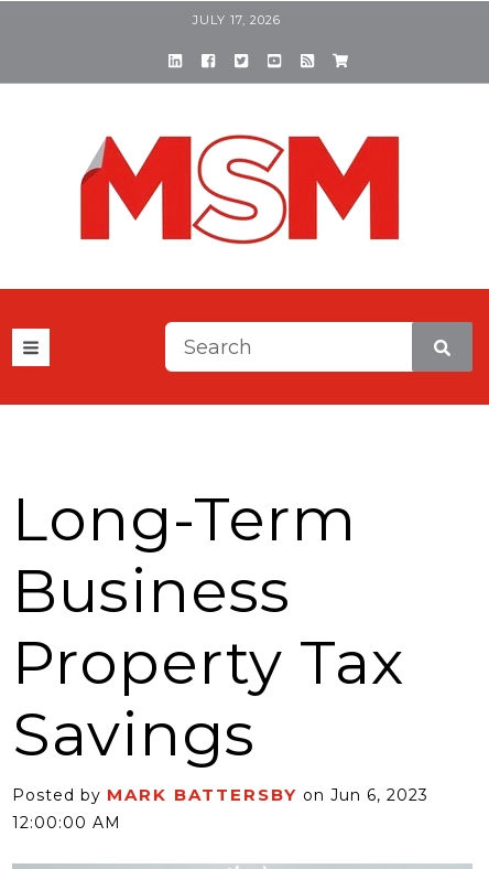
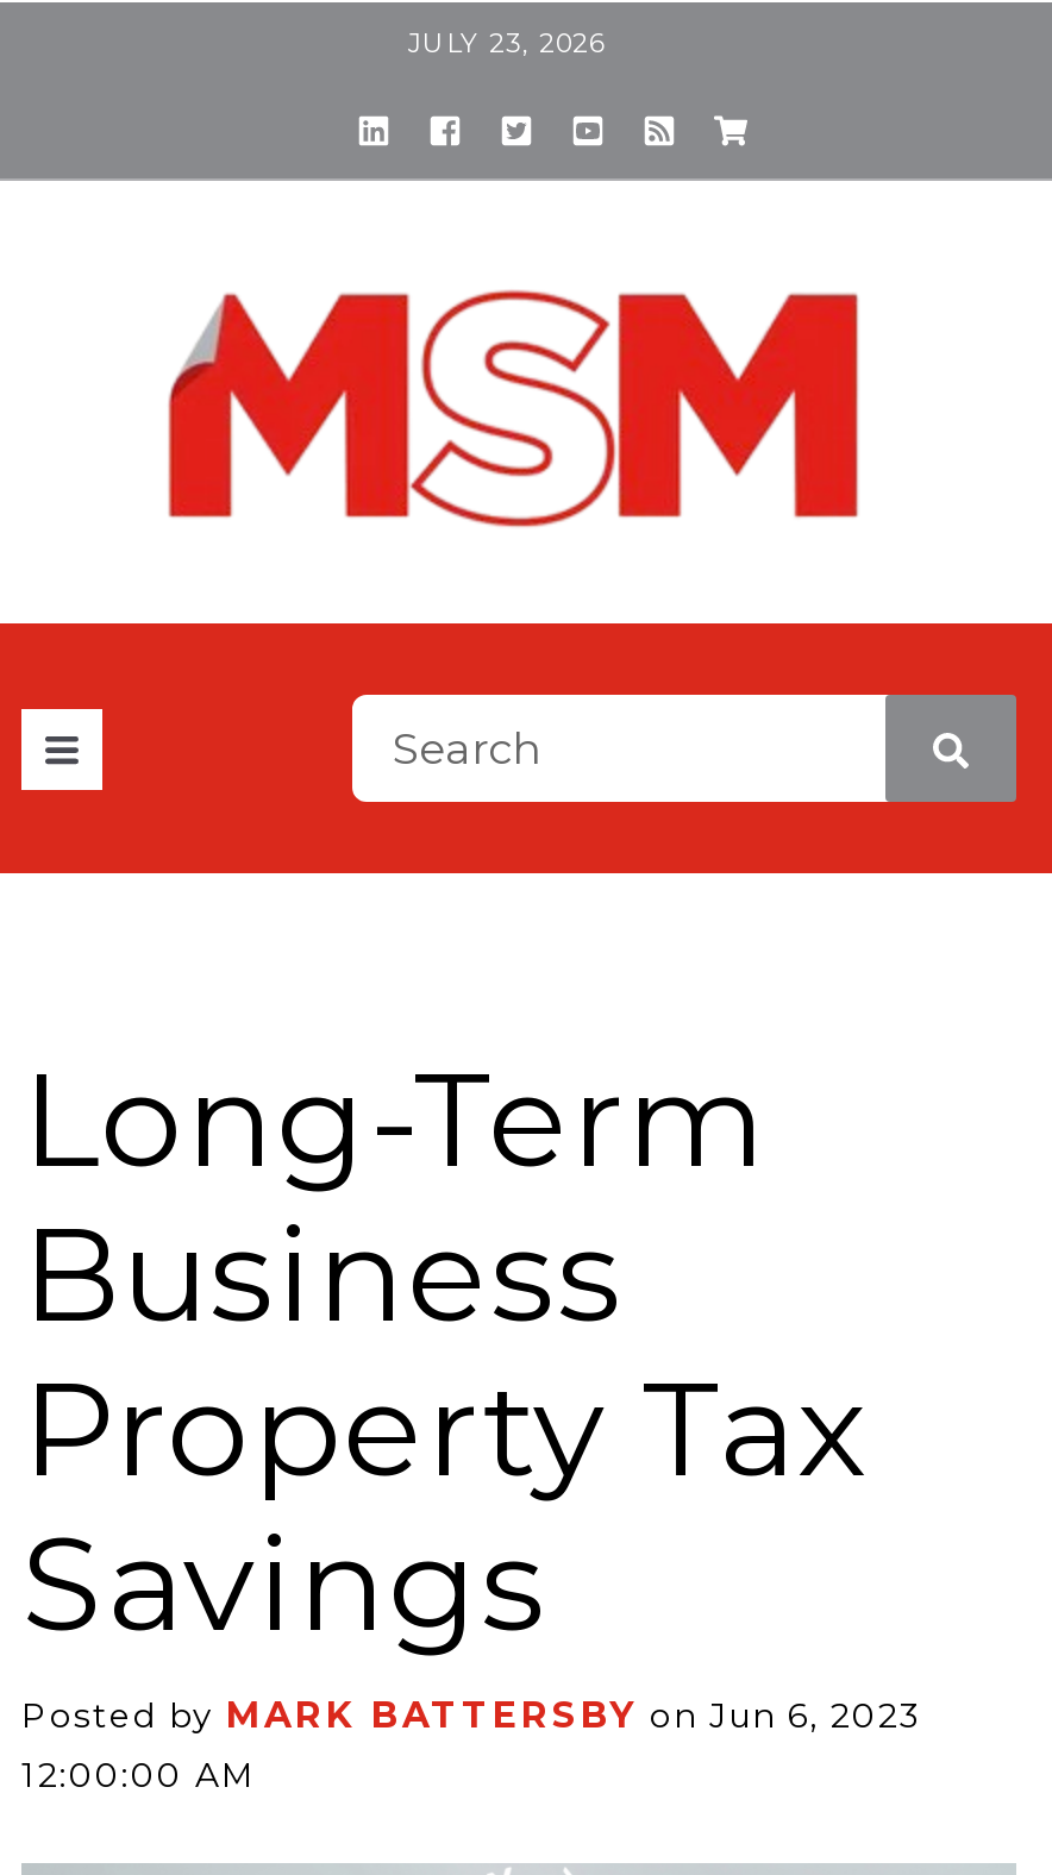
[193,12,281,28] JULY 17, 2026 -> [408,26,606,59] JULY 23, 2026

